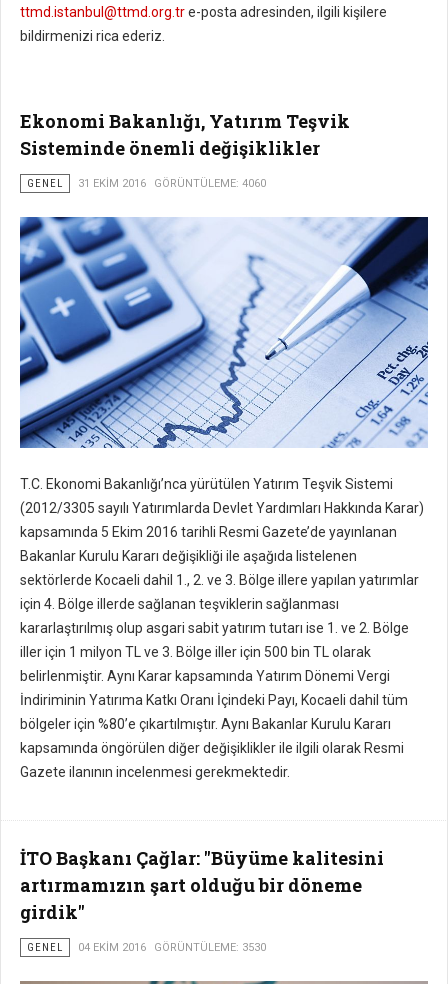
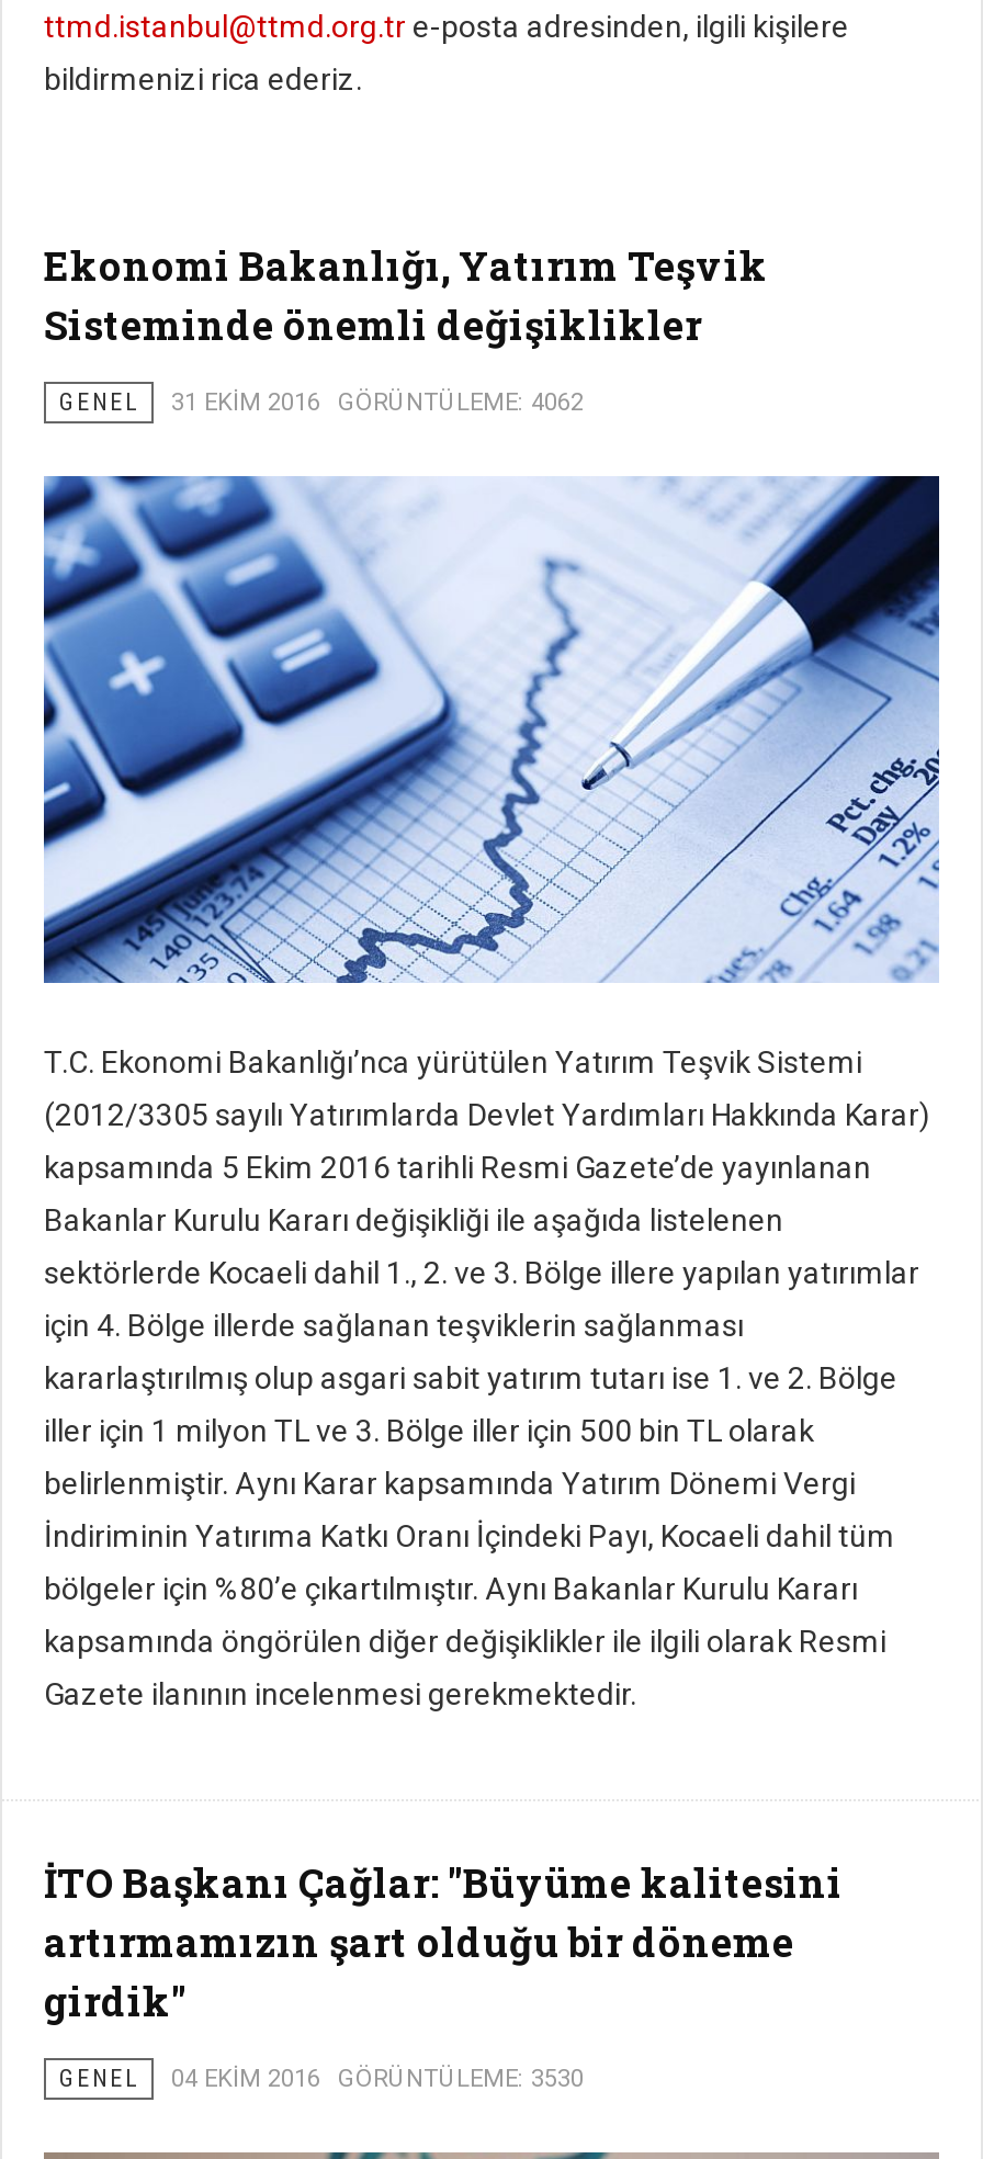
[27,177,266,190] GENEL 31 EKIM 2016 GÖRÜNTÜLEME: 4060 -> [59,388,584,417] GENEL 31 EKIM 2016 GÖRÜNTÜLEME: 4062

